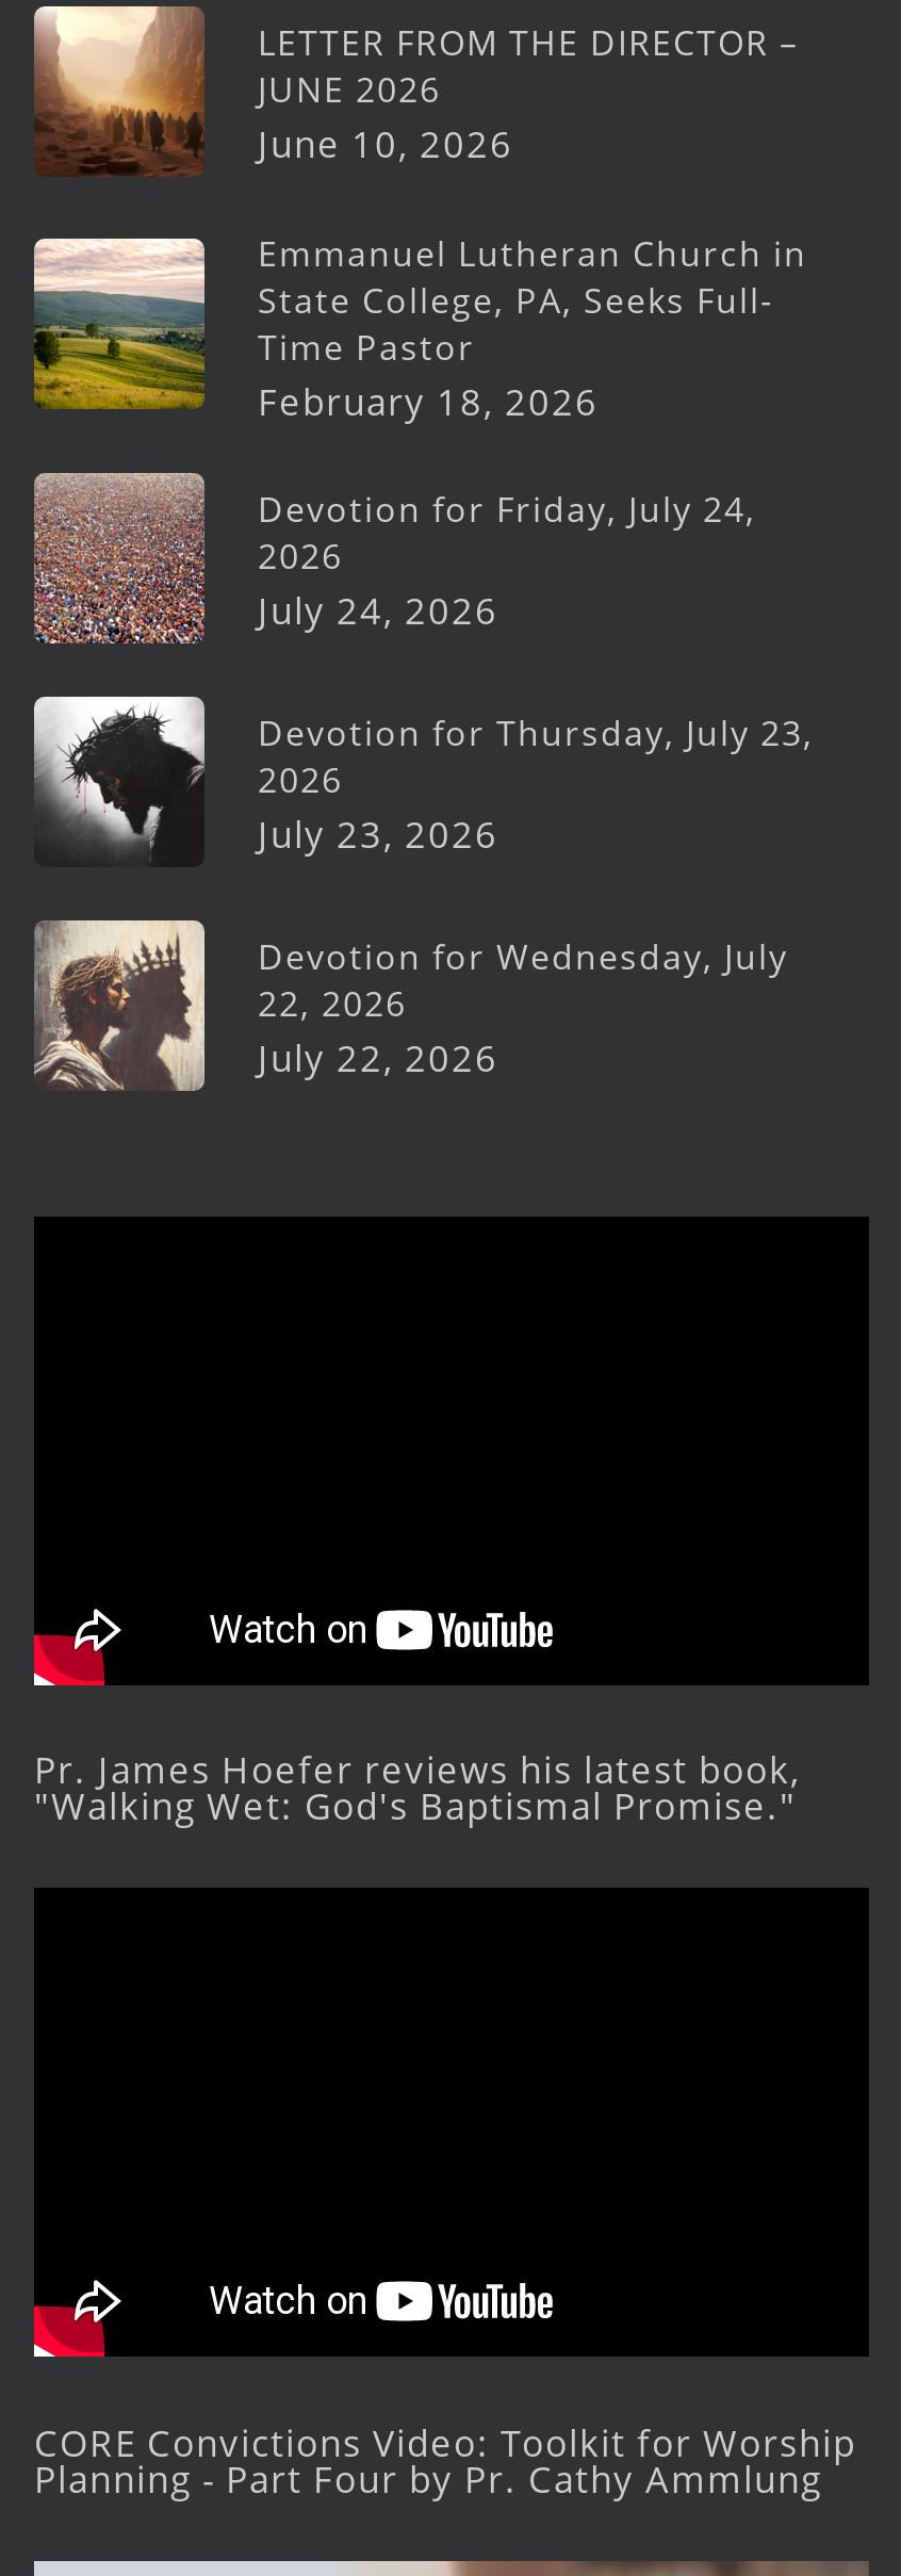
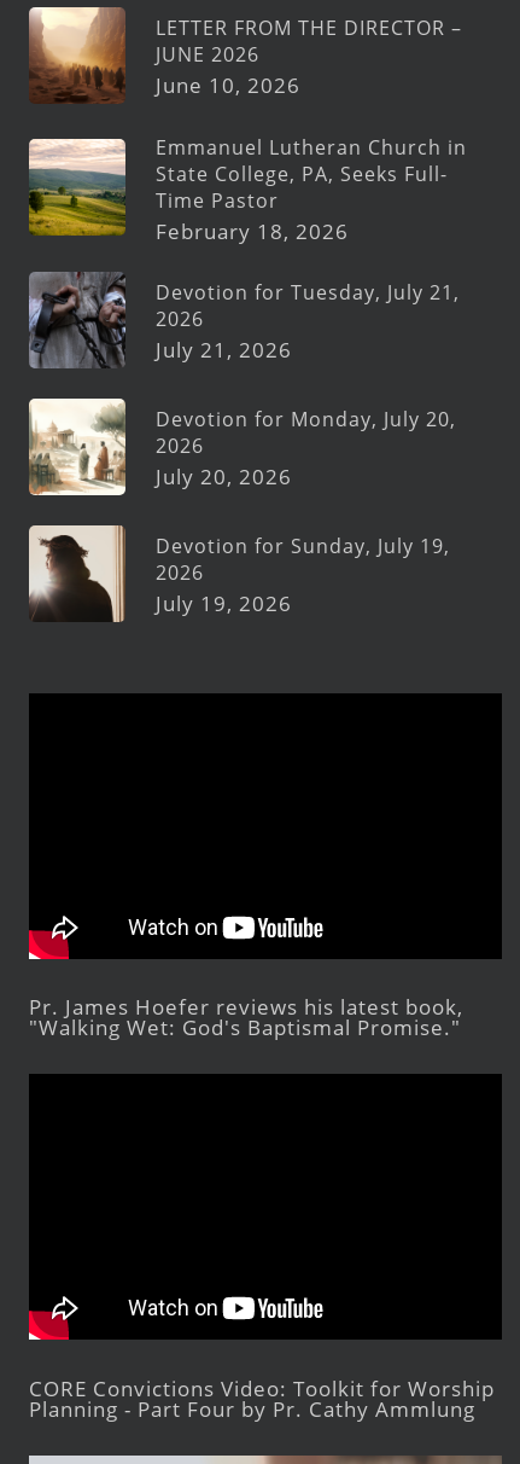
[34,471,756,646] [image] | Devotion for Friday, July 24, -> [29,272,460,368] [image] | Devotion for Tuesday, July 21,
[258,587,498,636] July 24, 2026 -> [156,336,292,364] July 21, 2026
[34,699,814,867] [image] | Devotion for Thursday, July 23, -> [28,401,456,496] [image] | Devotion for Monday, July 20,
[258,811,498,860] July 23, 2026 -> [156,463,292,491] July 20, 2026
[34,920,788,1093] [image] | Devotion for Wednesday, July | 22, 2026 | July 22, 2026 -> [28,525,450,622] [image] | Devotion for Sunday, July 19, | 2026 | July 19, 2026

